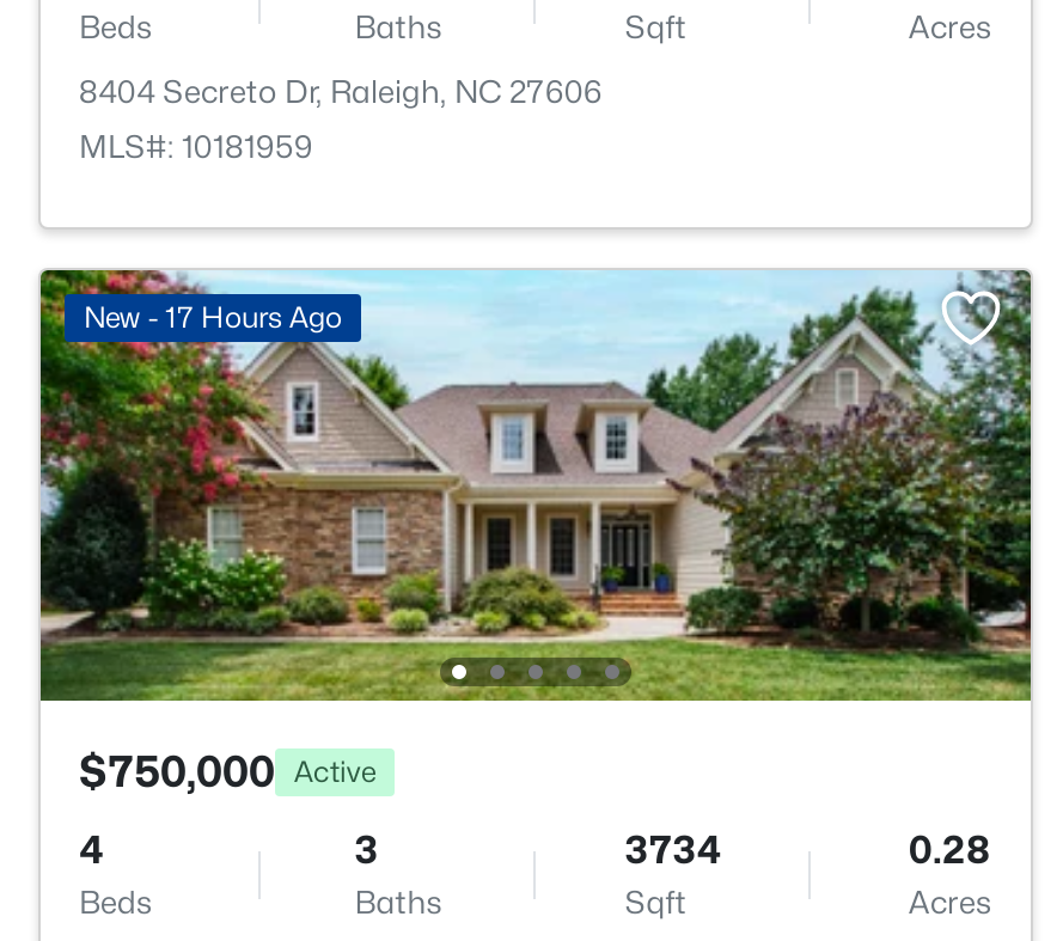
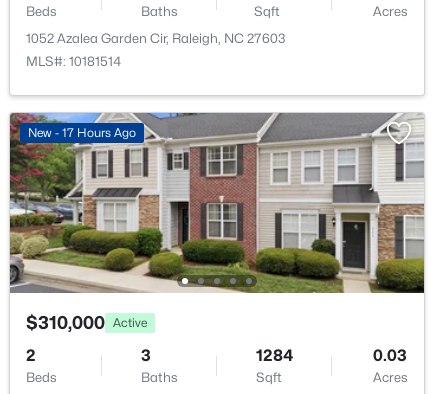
[79,72,603,165] 8404 Secreto Dr, Raleigh, NC 27606 | MLS#: 10181959 -> [26,30,286,69] 1052 Azalea Garden Cir, Raleigh, NC 27603 | MLS#: 10181514
[38,268,1033,796] [image] | $750,000 Active -> [9,112,425,333] [image] | $310,000 Active
[79,827,103,873] 4 -> [26,346,36,365] 2
[625,827,721,873] 3734 -> [256,346,293,365] 1284
[909,827,990,873] 0.28 -> [373,346,407,365] 0.03

